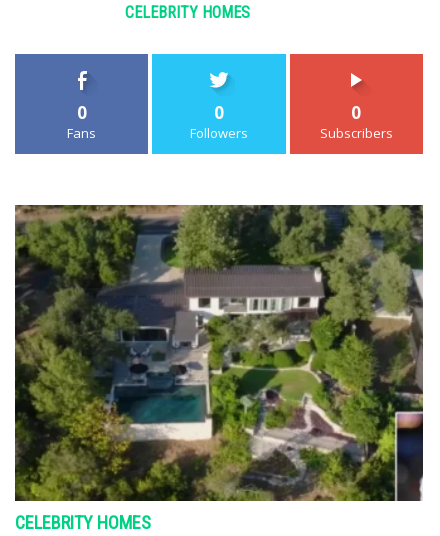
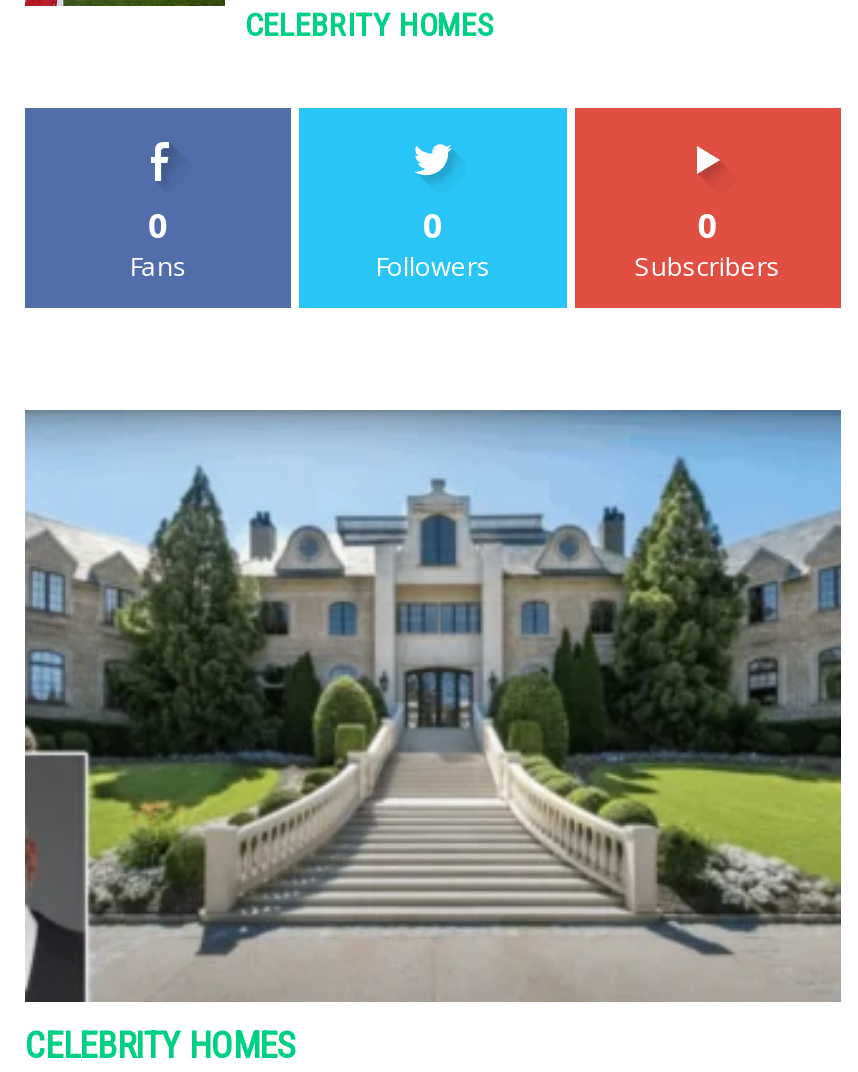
[14,204,424,501] [image] -> [23,408,843,1002] [image]

